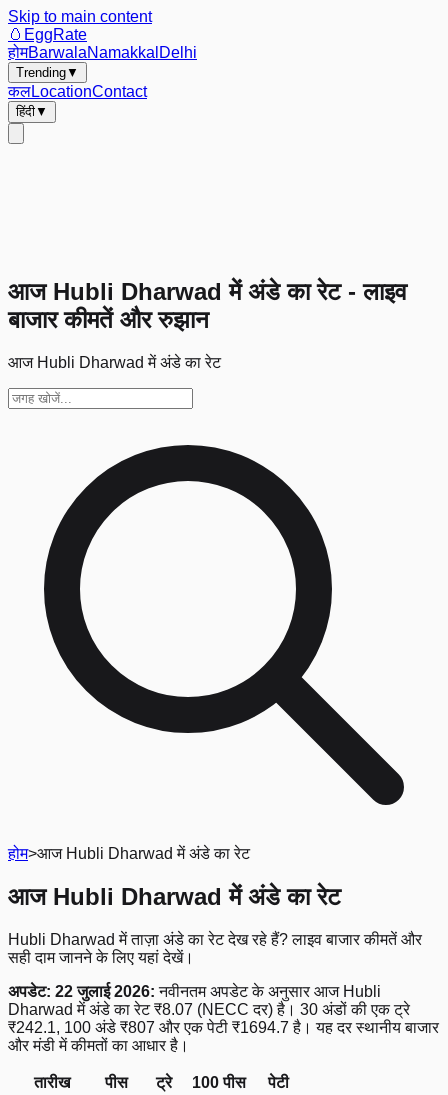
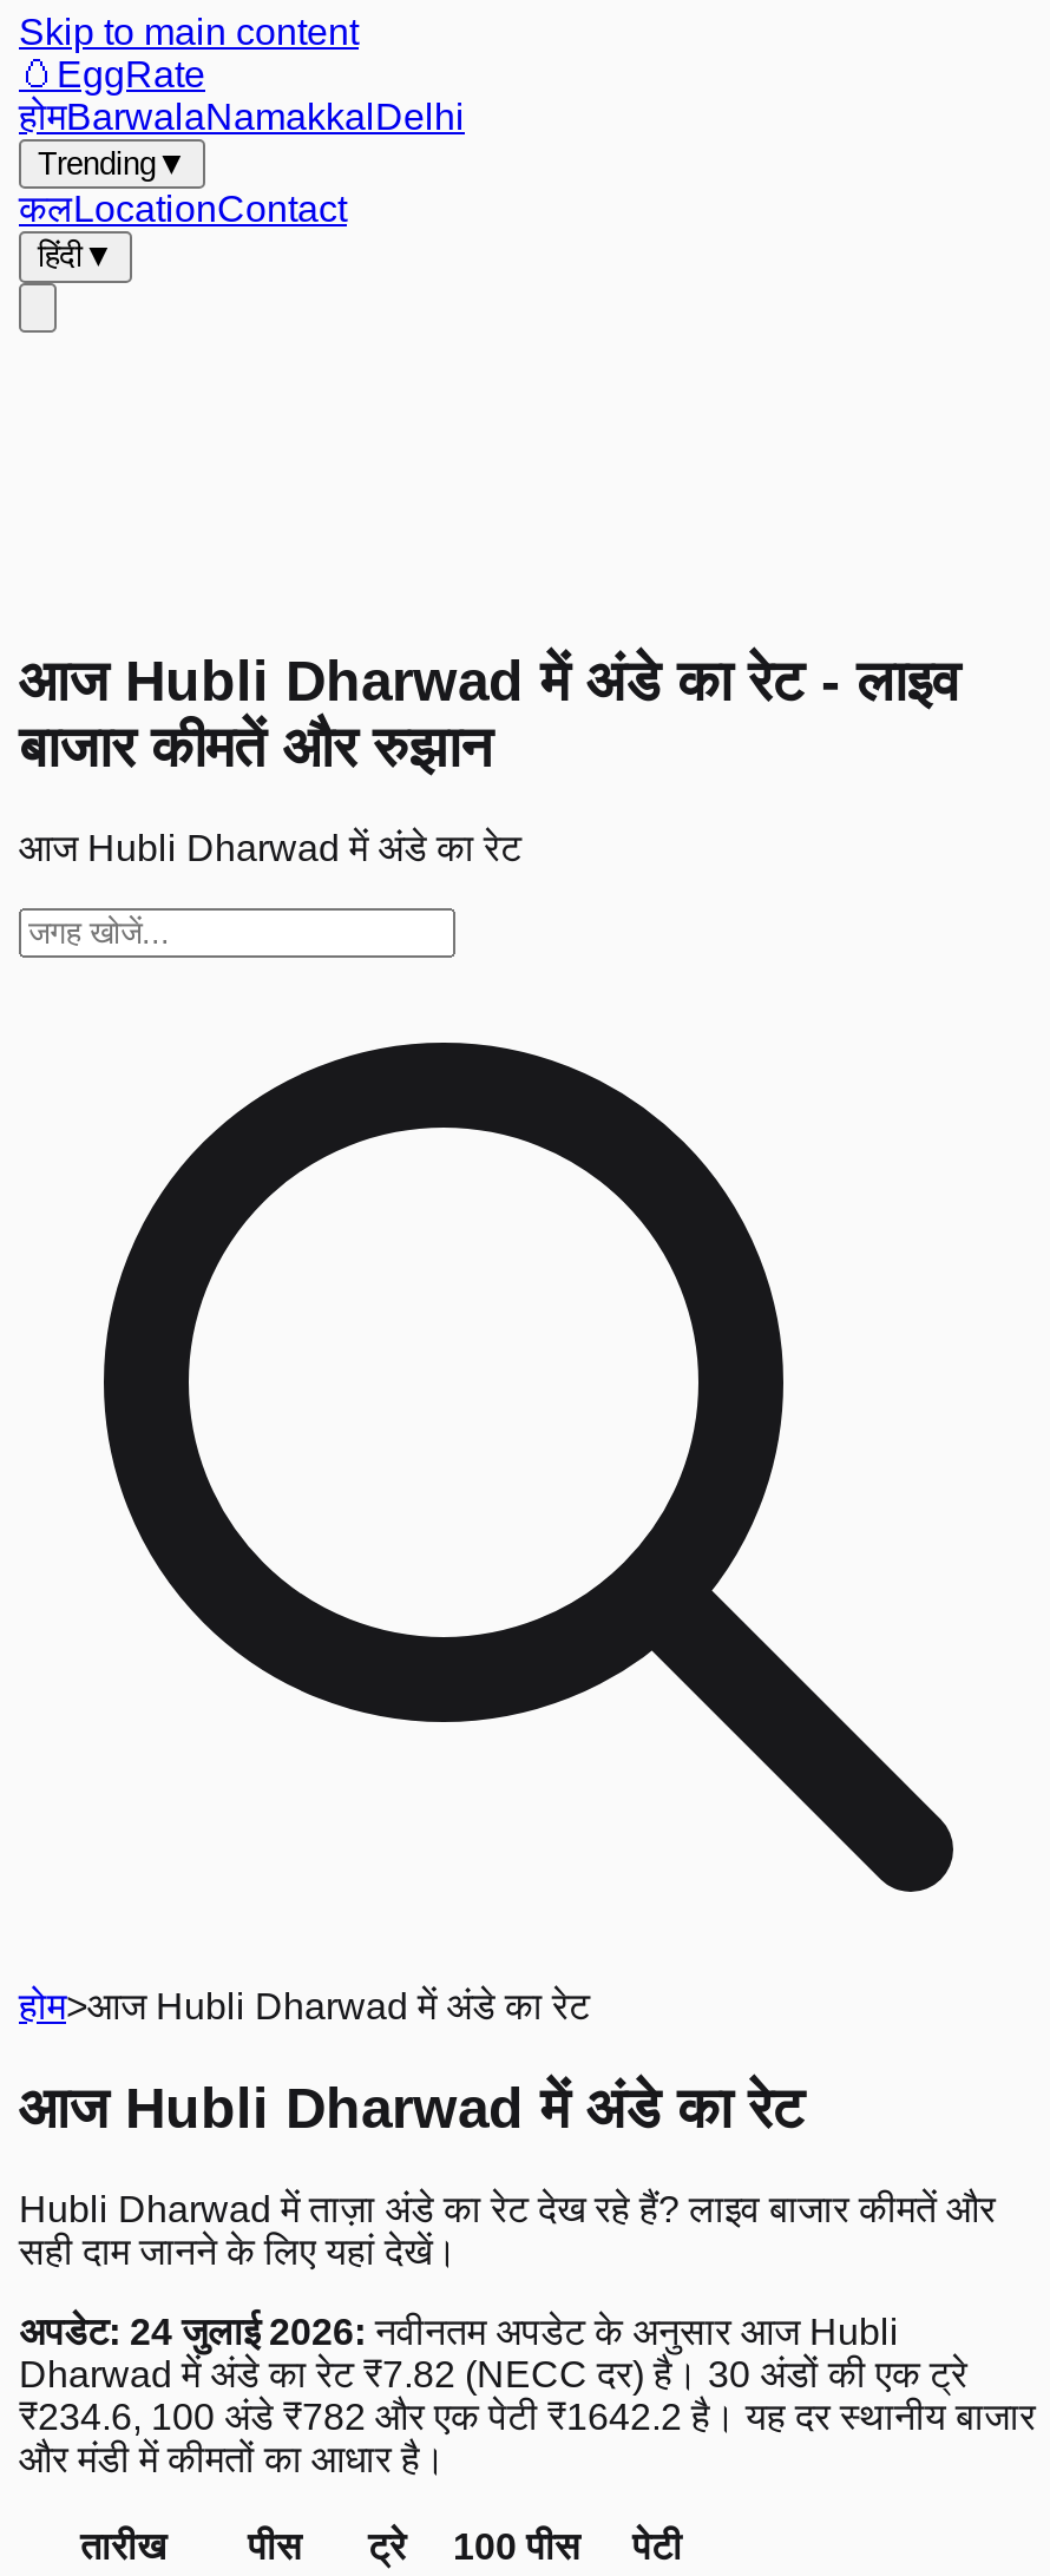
[8,983,381,1000] अपडेट: 22 जुलाई 2026: नवीनतम अपडेट के अनुसार आज Hubli -> [19,2311,899,2351] अपडेट: 24 जुलाई 2026: नवीनतम अपडेट के अनुसार आज Hubli
[8,1001,410,1018] Dharwad में अंडे का रेट ₹8.07 (NECC दर) है। 30 अंडों की एक ट्रे -> [19,2353,967,2393] Dharwad में अंडे का रेट ₹7.82 (NECC दर) है। 30 अंडों की एक ट्रे
[8,1019,439,1036] ₹242.1, 100 अंडे ₹807 और एक पेटी ₹1694.7 है। यह दर स्थानीय बाजार -> [19,2396,1036,2436] ₹234.6, 100 अंडे ₹782 और एक पेटी ₹1642.2 है। यह दर स्थानीय बाजार

